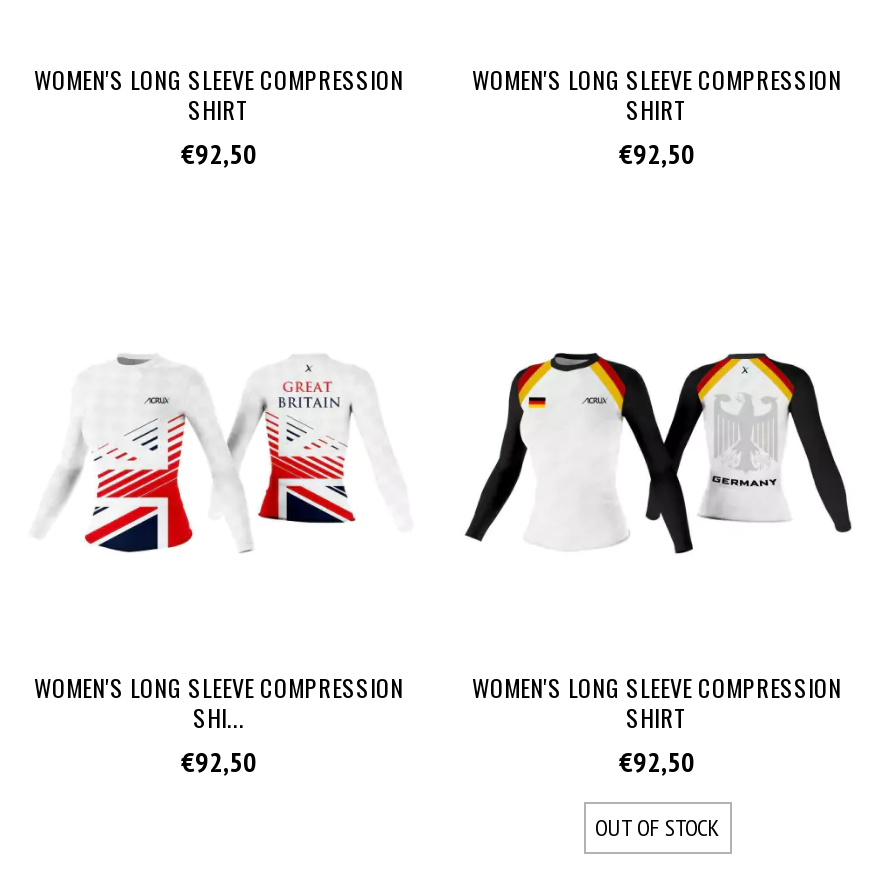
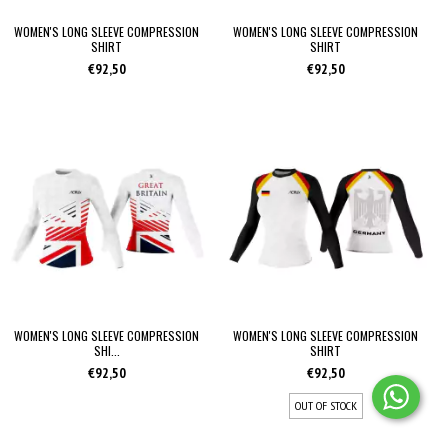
none -> [371,374,424,423] [image]

